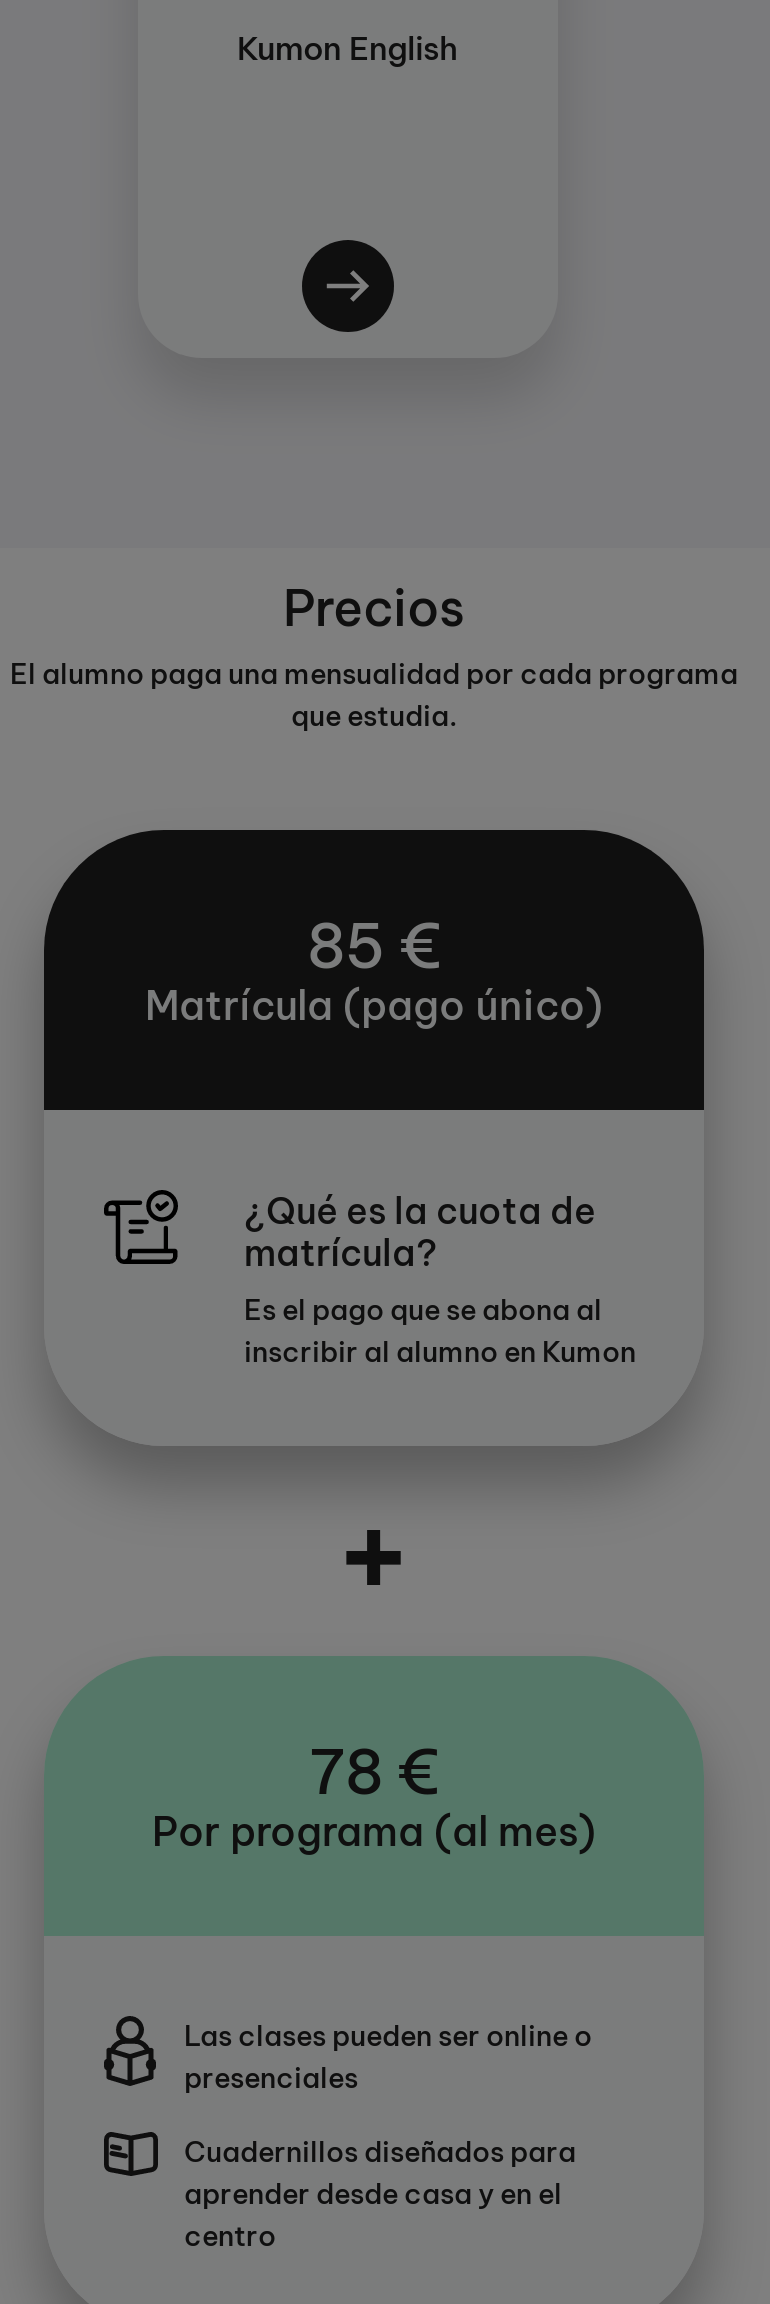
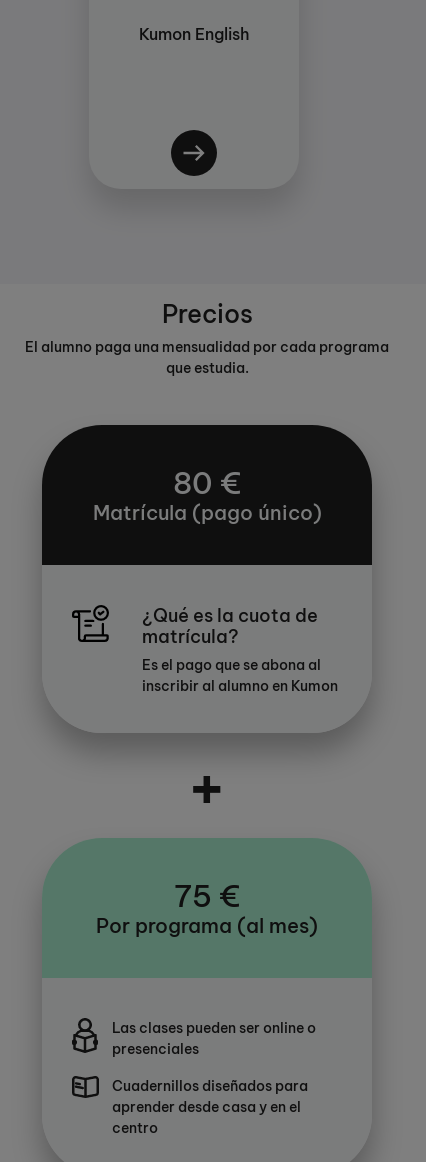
[307,908,441,984] 85 € -> [173,464,241,502] 80 €
[309,1734,439,1810] 78 € -> [174,877,240,915] 75 €

